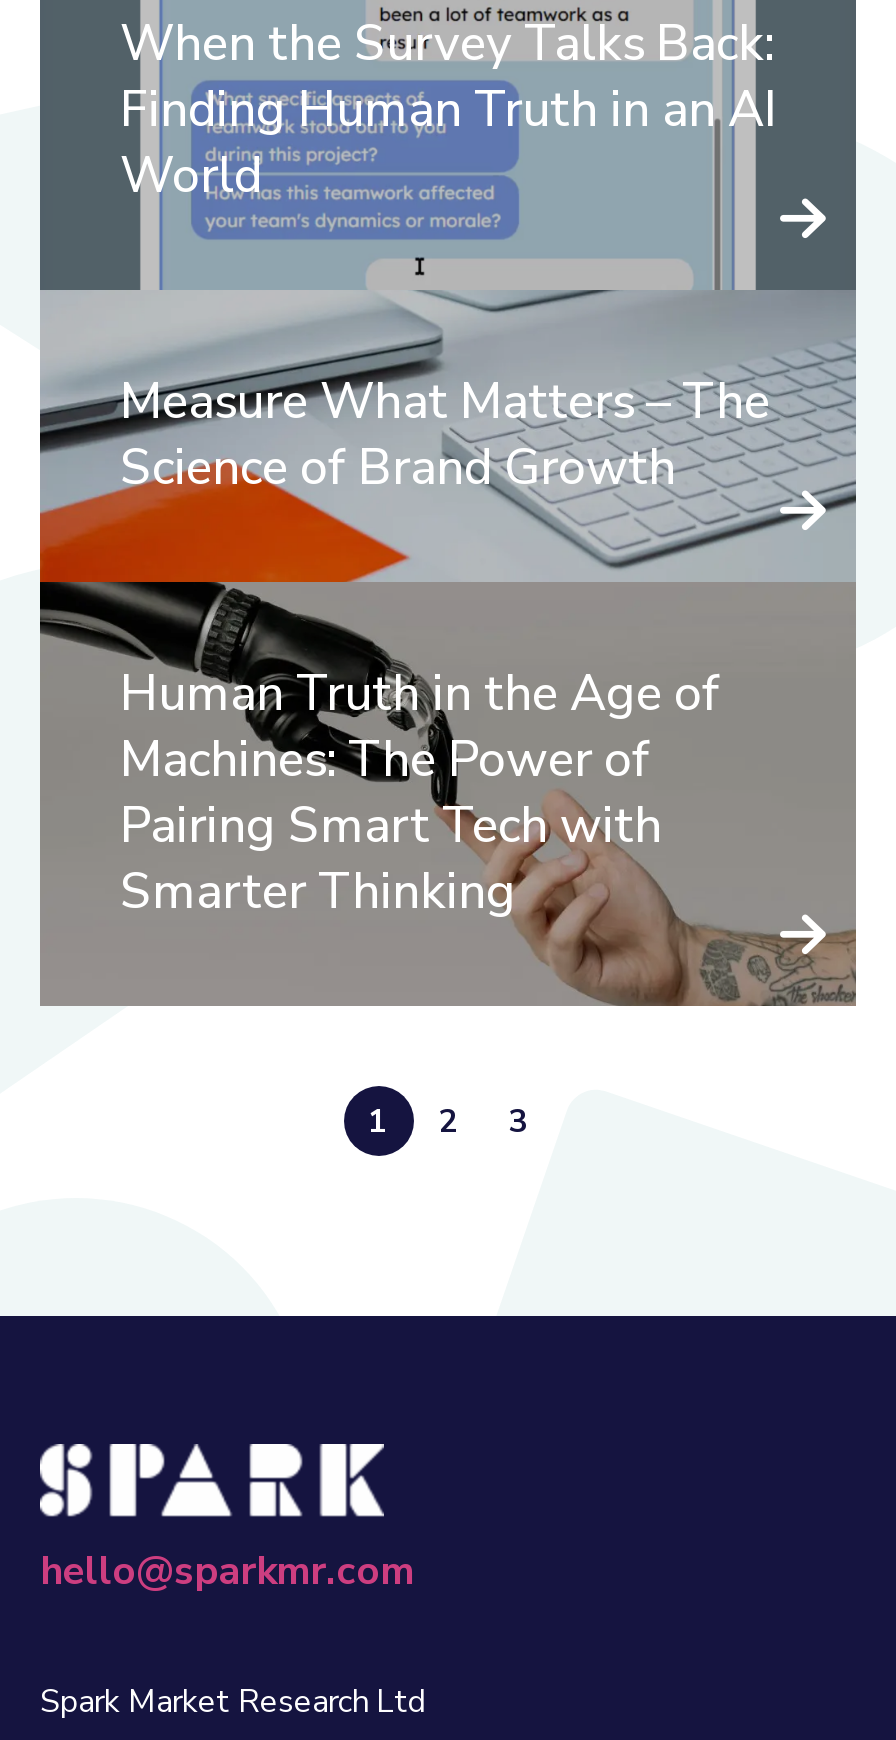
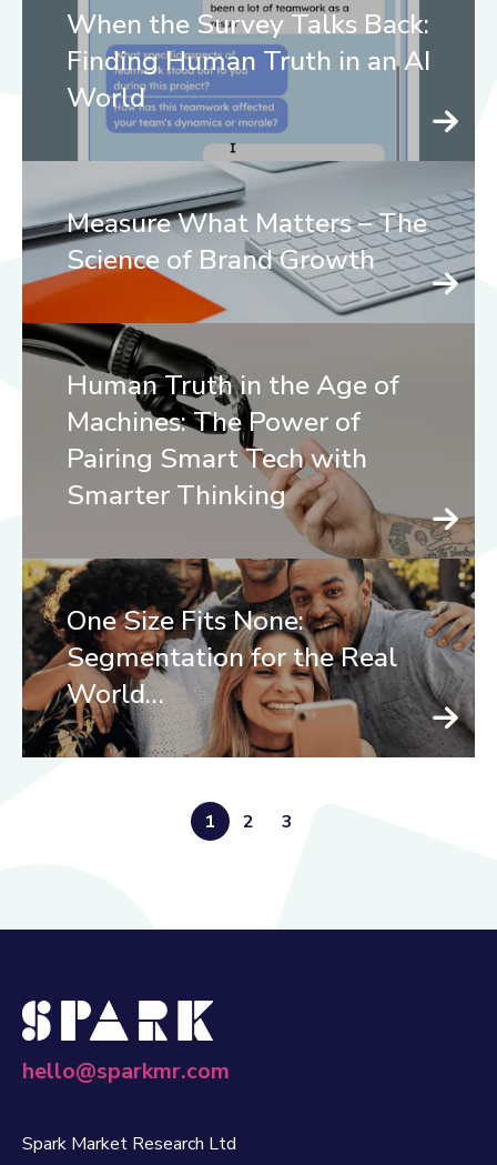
none -> [22,558,475,757] [image] | One Size Fits None: | Segmentation for the Real | World…

